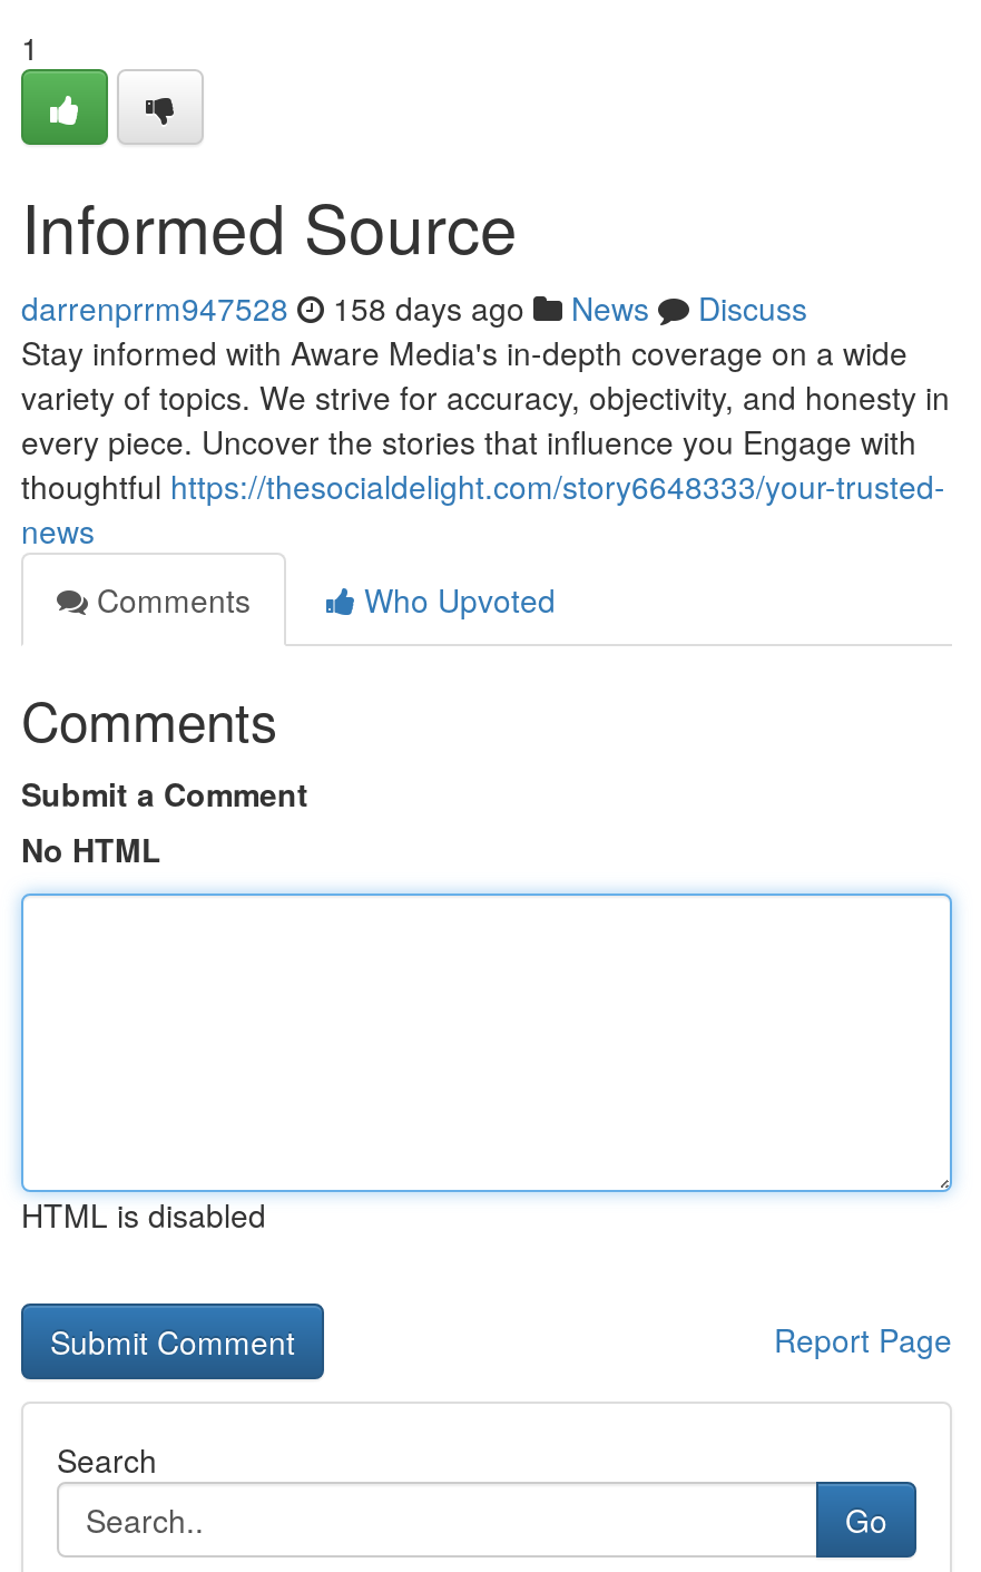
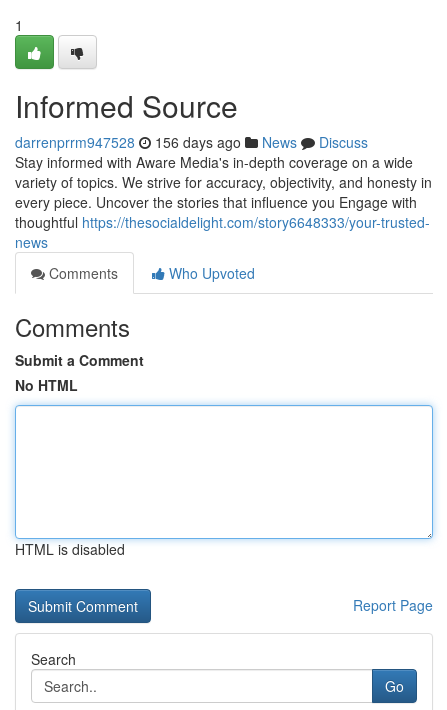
[21,285,807,330] darrenprrm947528 158 days ago News Discuss -> [15,132,368,152] darrenprrm947528 156 days ago News Discuss

